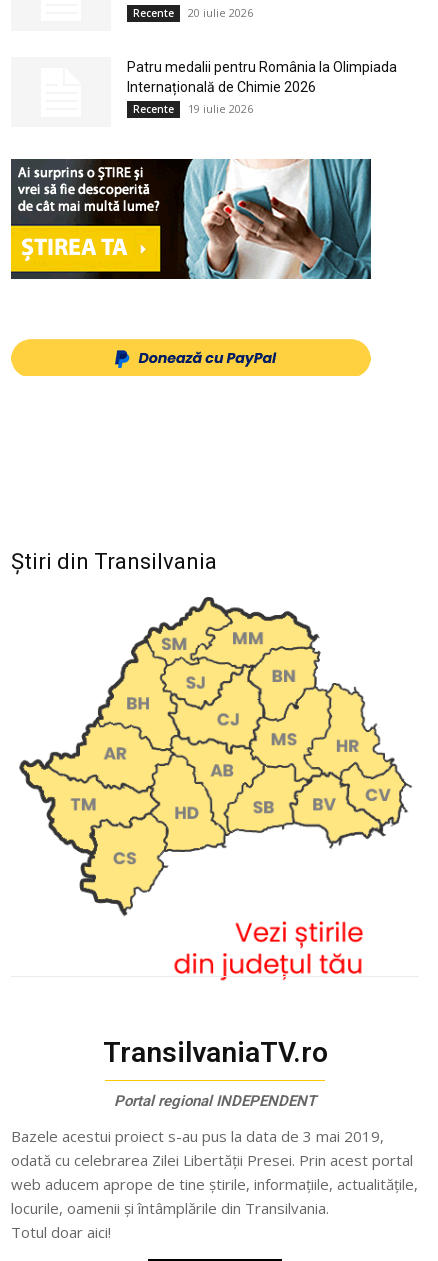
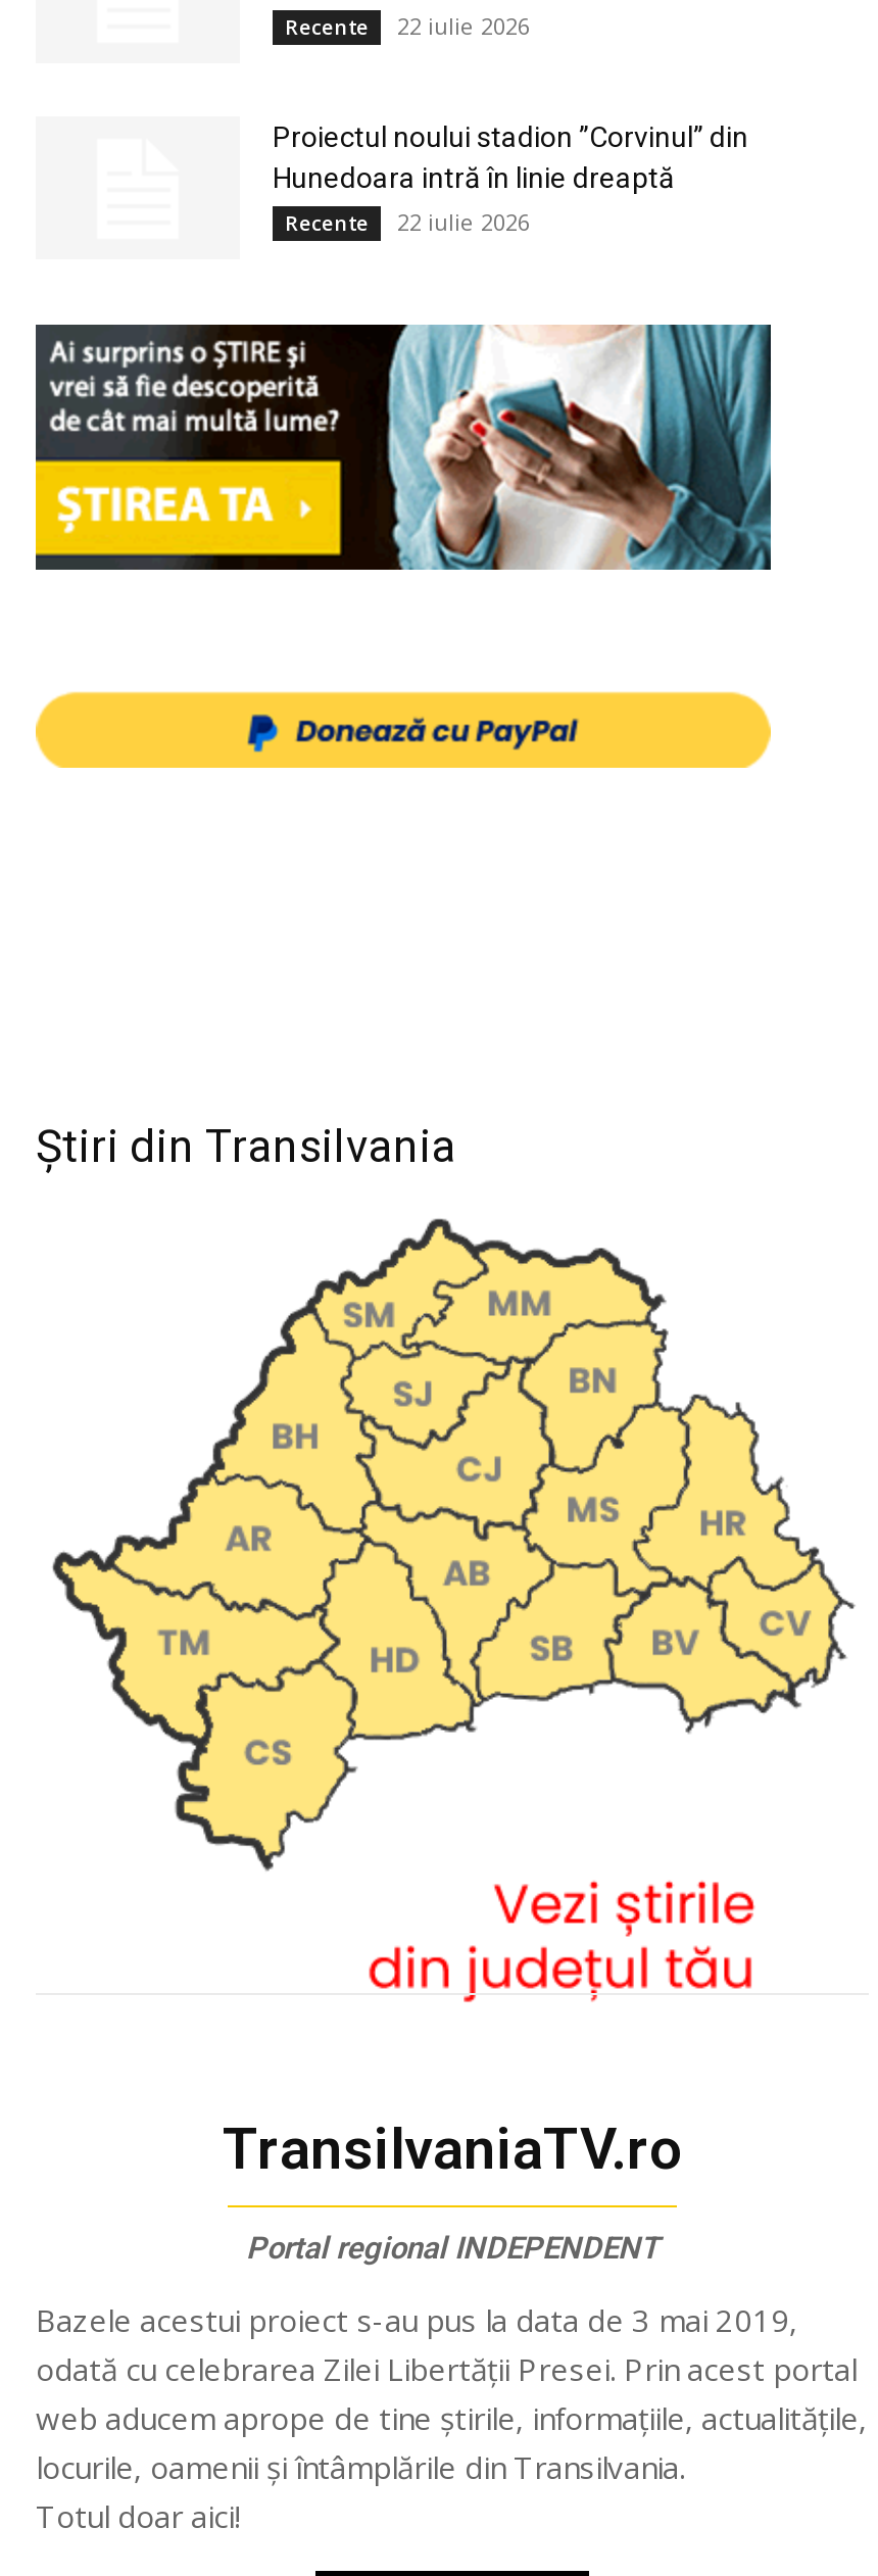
[133,5,253,20] Recente 20 iulie 2026 -> [285,10,530,40] Recente 22 iulie 2026
[127,59,397,95] Patru medalii pentru România la Olimpiada | Internațională de Chimie 2026 -> [273,120,748,193] Proiectul noului stadion ”Corvinul” din | Hunedoara intră în linie dreaptă
[133,101,253,116] Recente 19 iulie 2026 -> [285,206,530,236] Recente 22 iulie 2026

